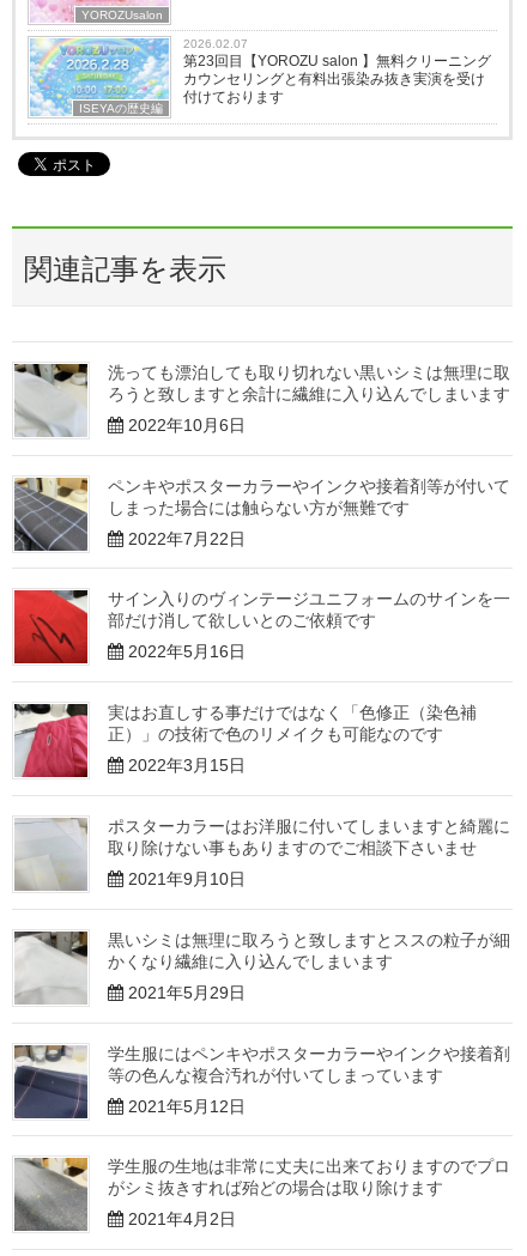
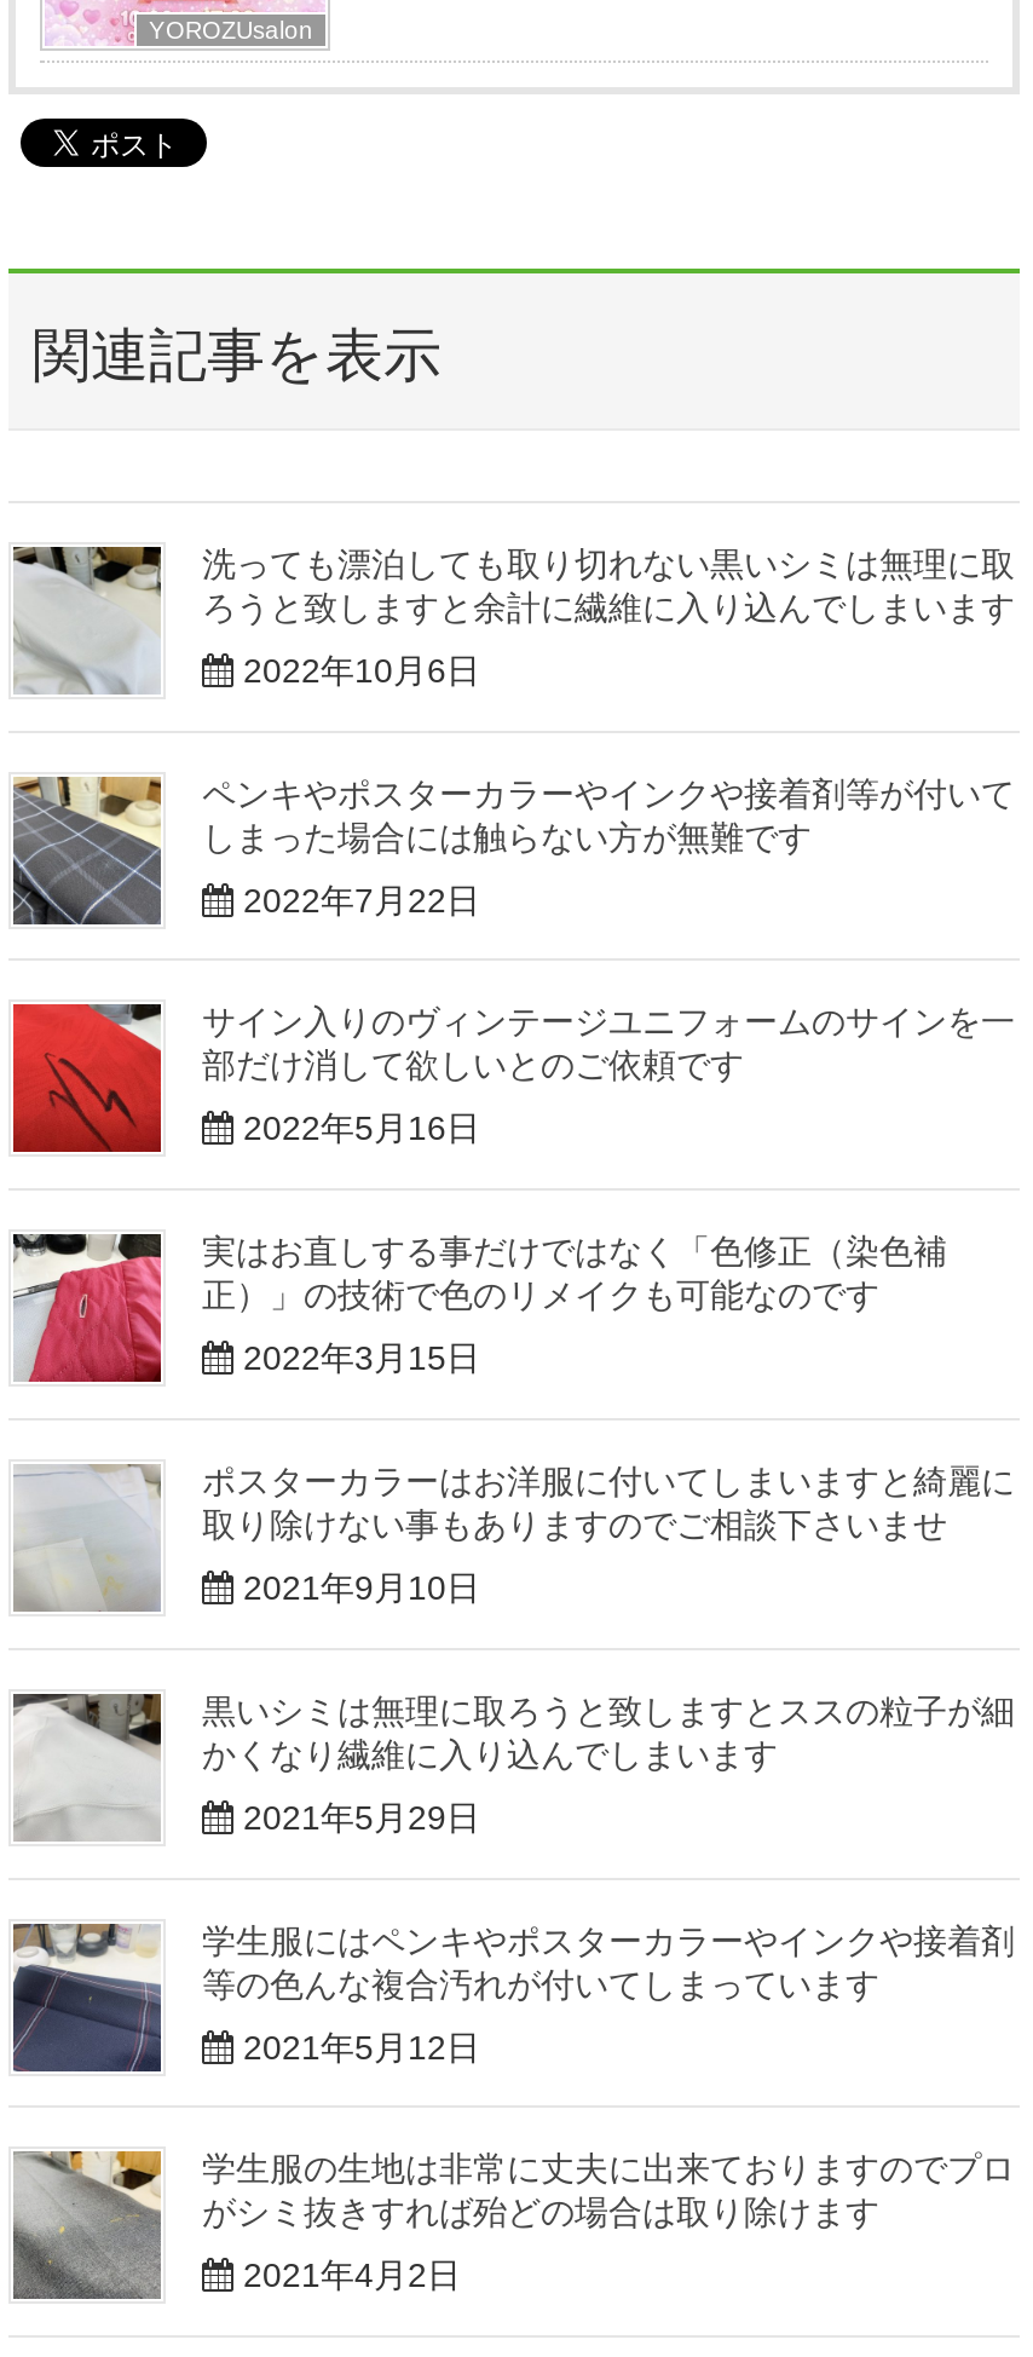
[29,36,166,116] [image] | ISEYAの歴史編 -> none
[183,37,491,105] 2026.02.07 | 第23回目【YOROZU salon 】無料クリーニング | カウンセリングと有料出張染み抜き実演を受け | 付けております -> none

